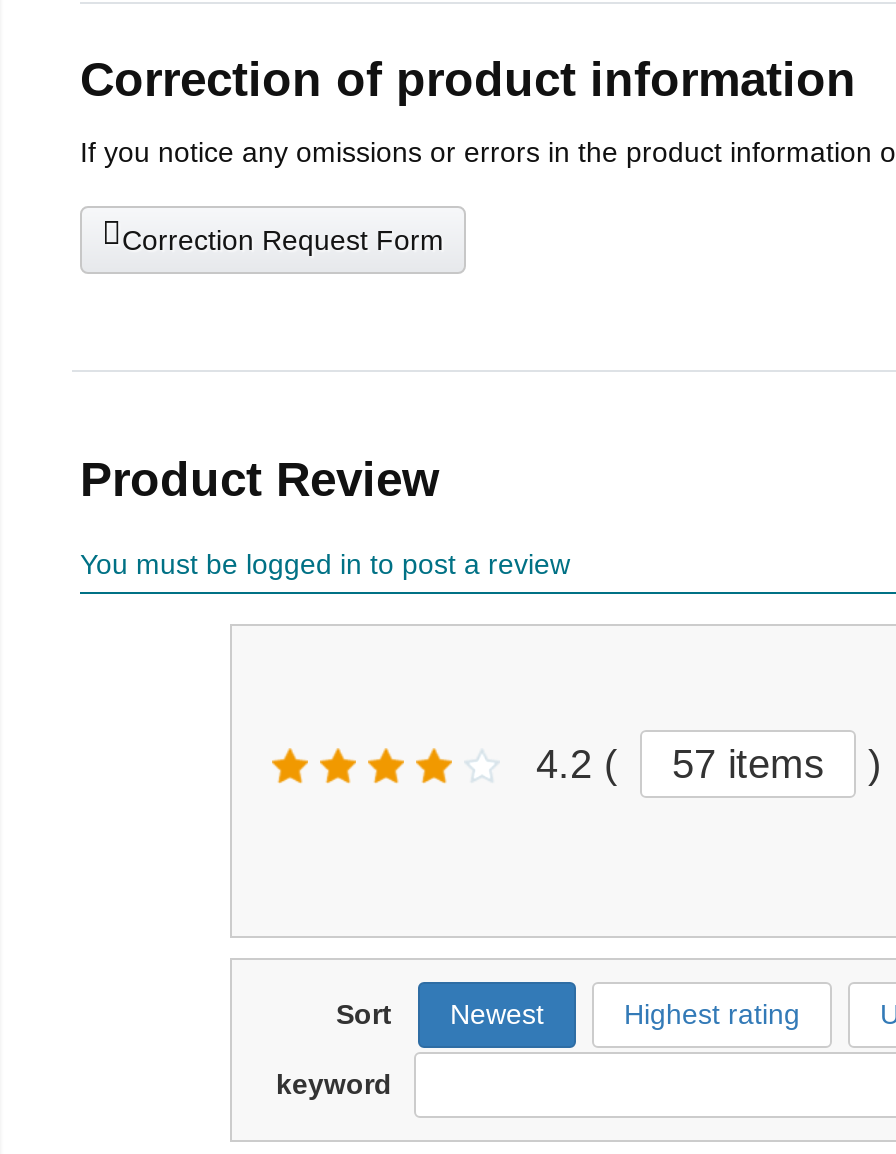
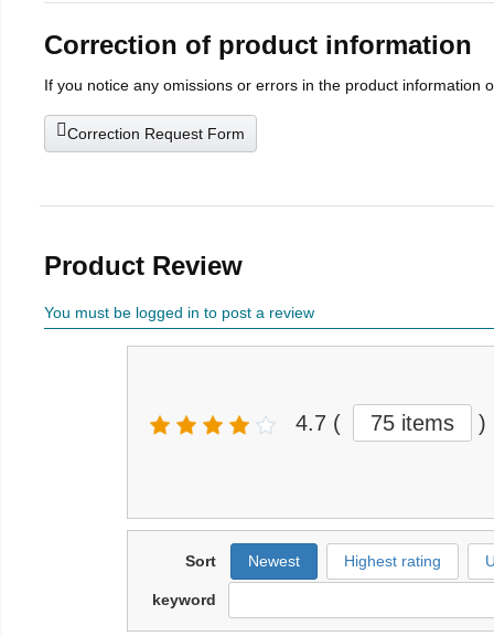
[524,742,630,786] 4.2 ( -> [289,411,347,435] 4.7 (
[672,742,824,786] 57 items -> [370,411,454,435] 75 items

